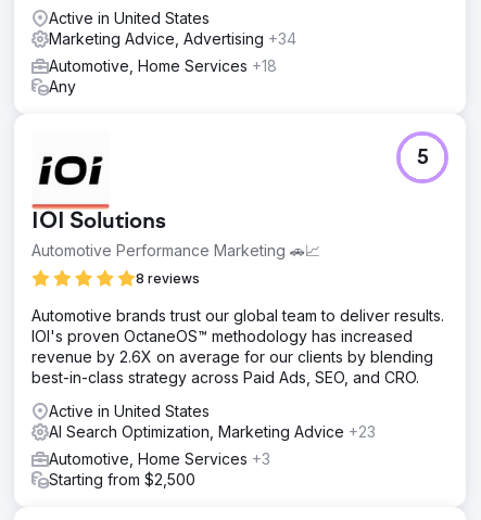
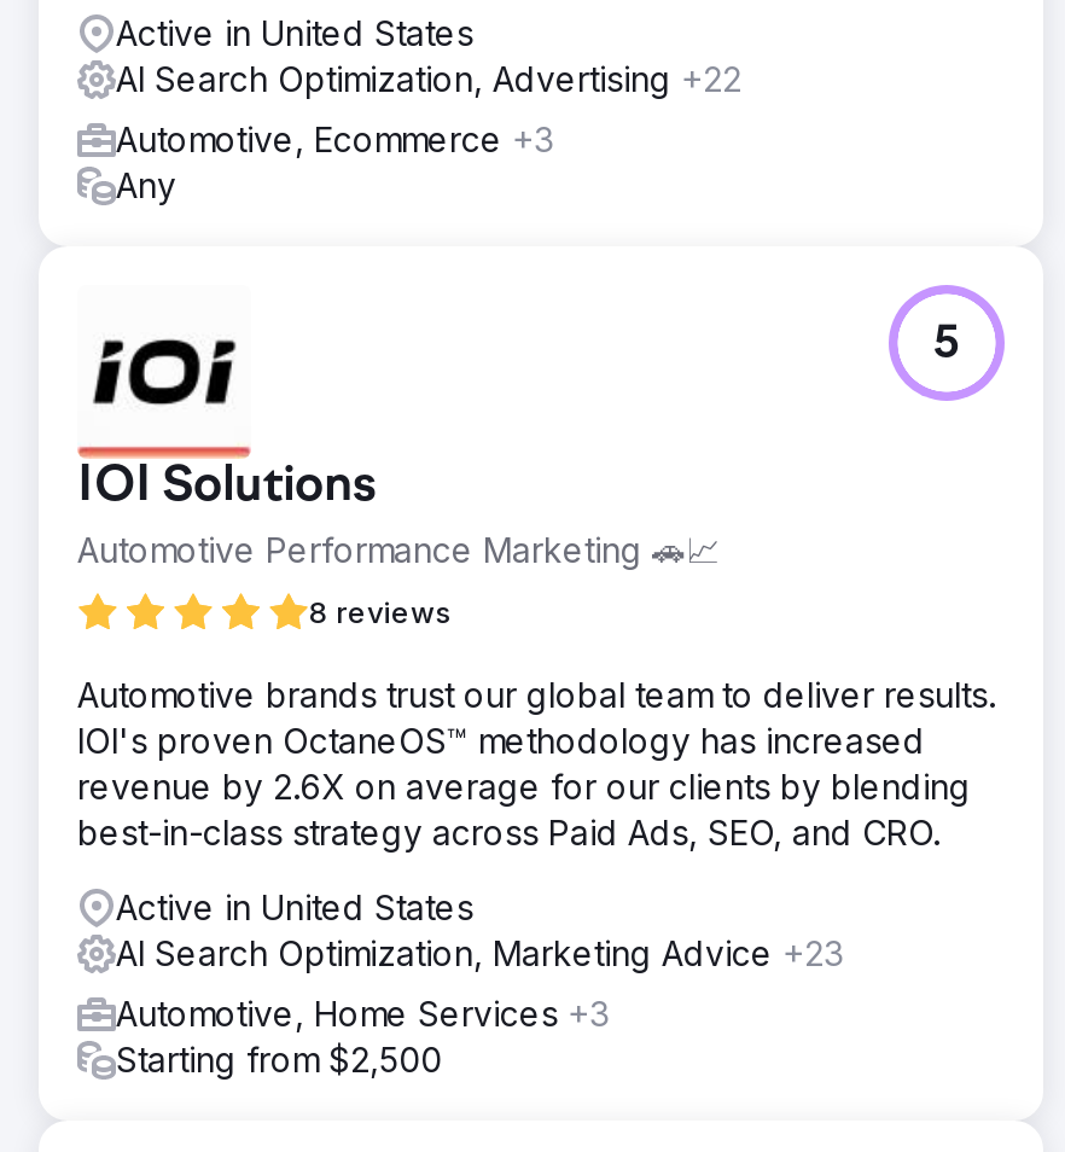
[49,29,296,47] Marketing Advice, Advertising +34 -> [116,57,741,98] AI Search Optimization, Advertising +22
[49,56,277,74] Automotive, Home Services +18 -> [116,117,553,158] Automotive, Ecommerce +3

